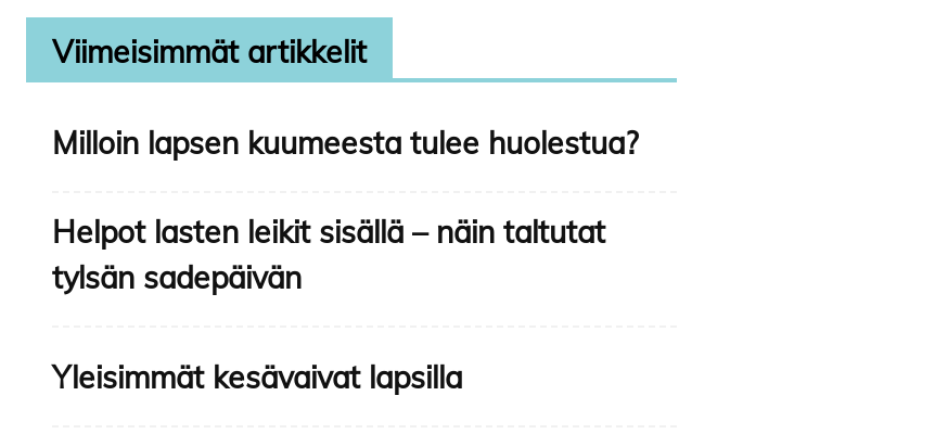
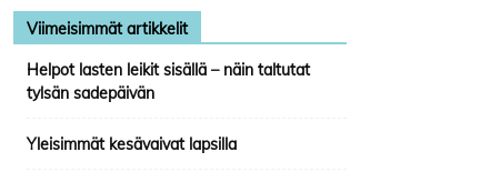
[52,124,638,163] Milloin lapsen kuumeesta tulee huolestua? -> none

